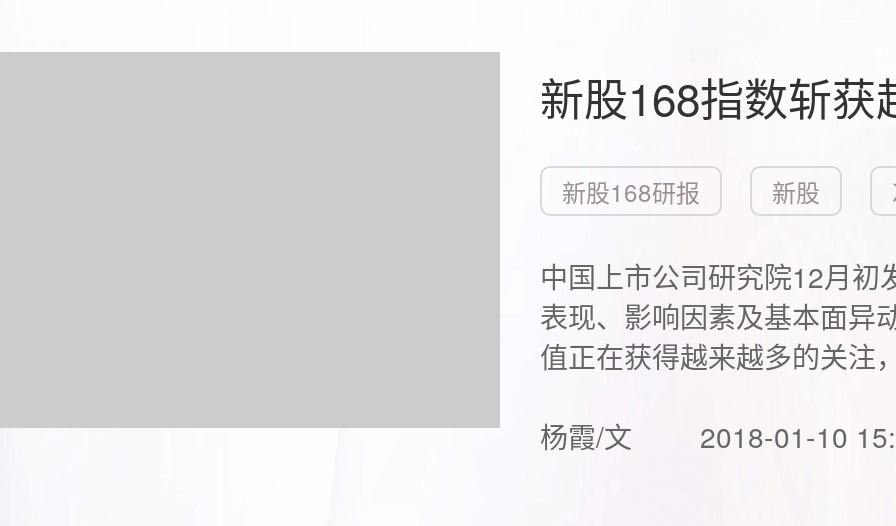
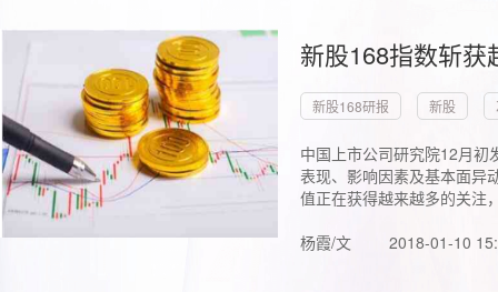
none -> [3,30,277,236] [image]

